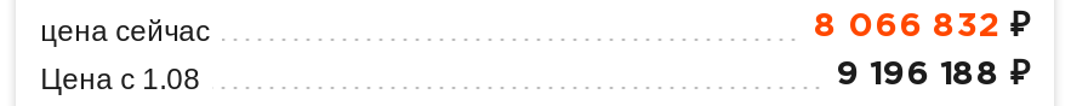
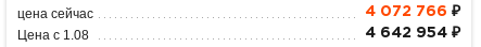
[814,12,1030,41] 8 066 832 ₽ -> [365,5,460,18] 4 072 766 ₽
[836,60,1030,89] 9 196 188 ₽ -> [365,27,460,40] 4 642 954 ₽

